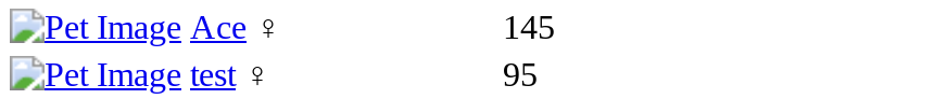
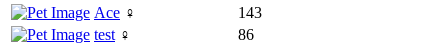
[503,8,555,45] 145 -> [238,4,262,21] 143
[503,56,538,92] 95 -> [238,26,254,43] 86

